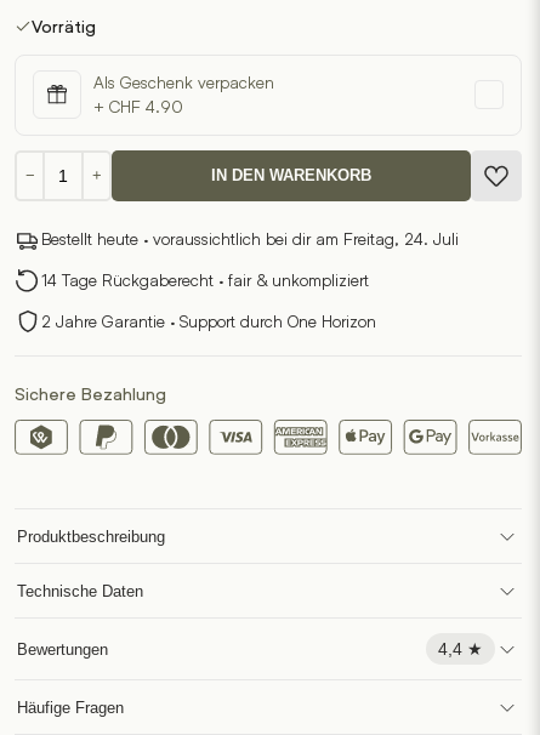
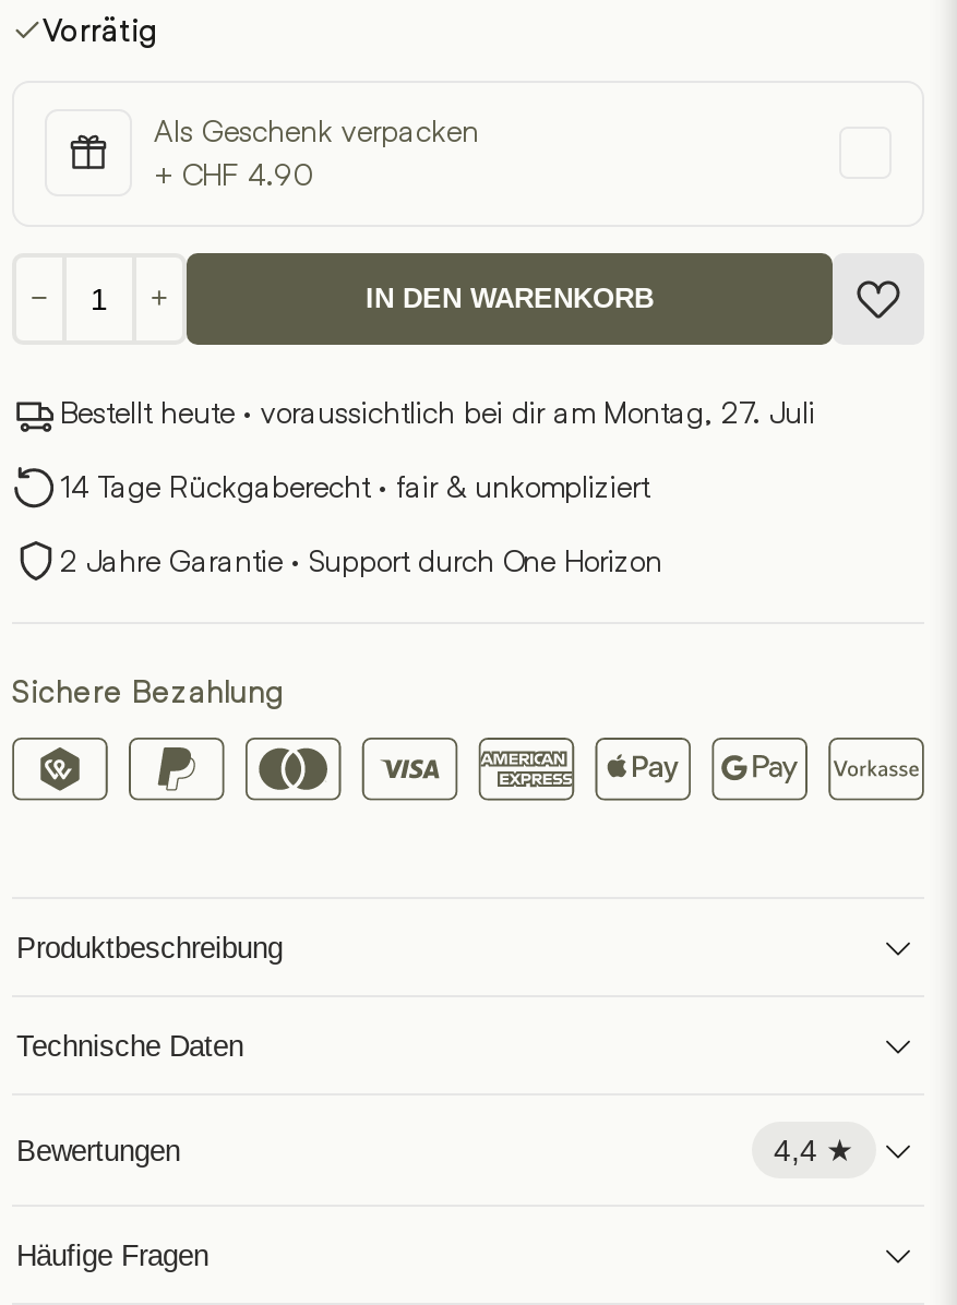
[41,228,459,249] Bestellt heute · voraussichtlich bei dir am Freitag, 24. Juli -> [60,393,815,430] Bestellt heute · voraussichtlich bei dir am Montag, 27. Juli

